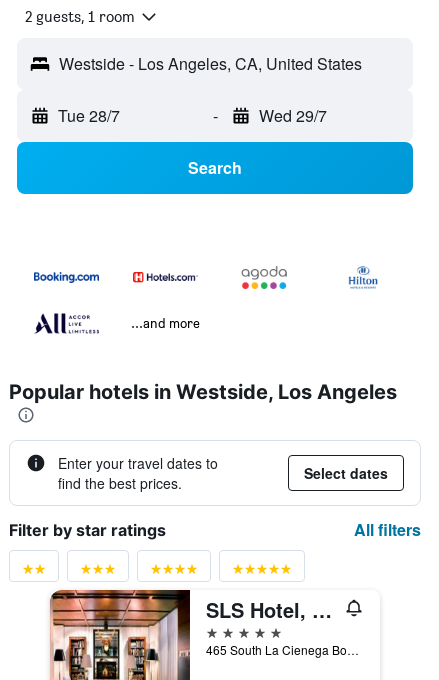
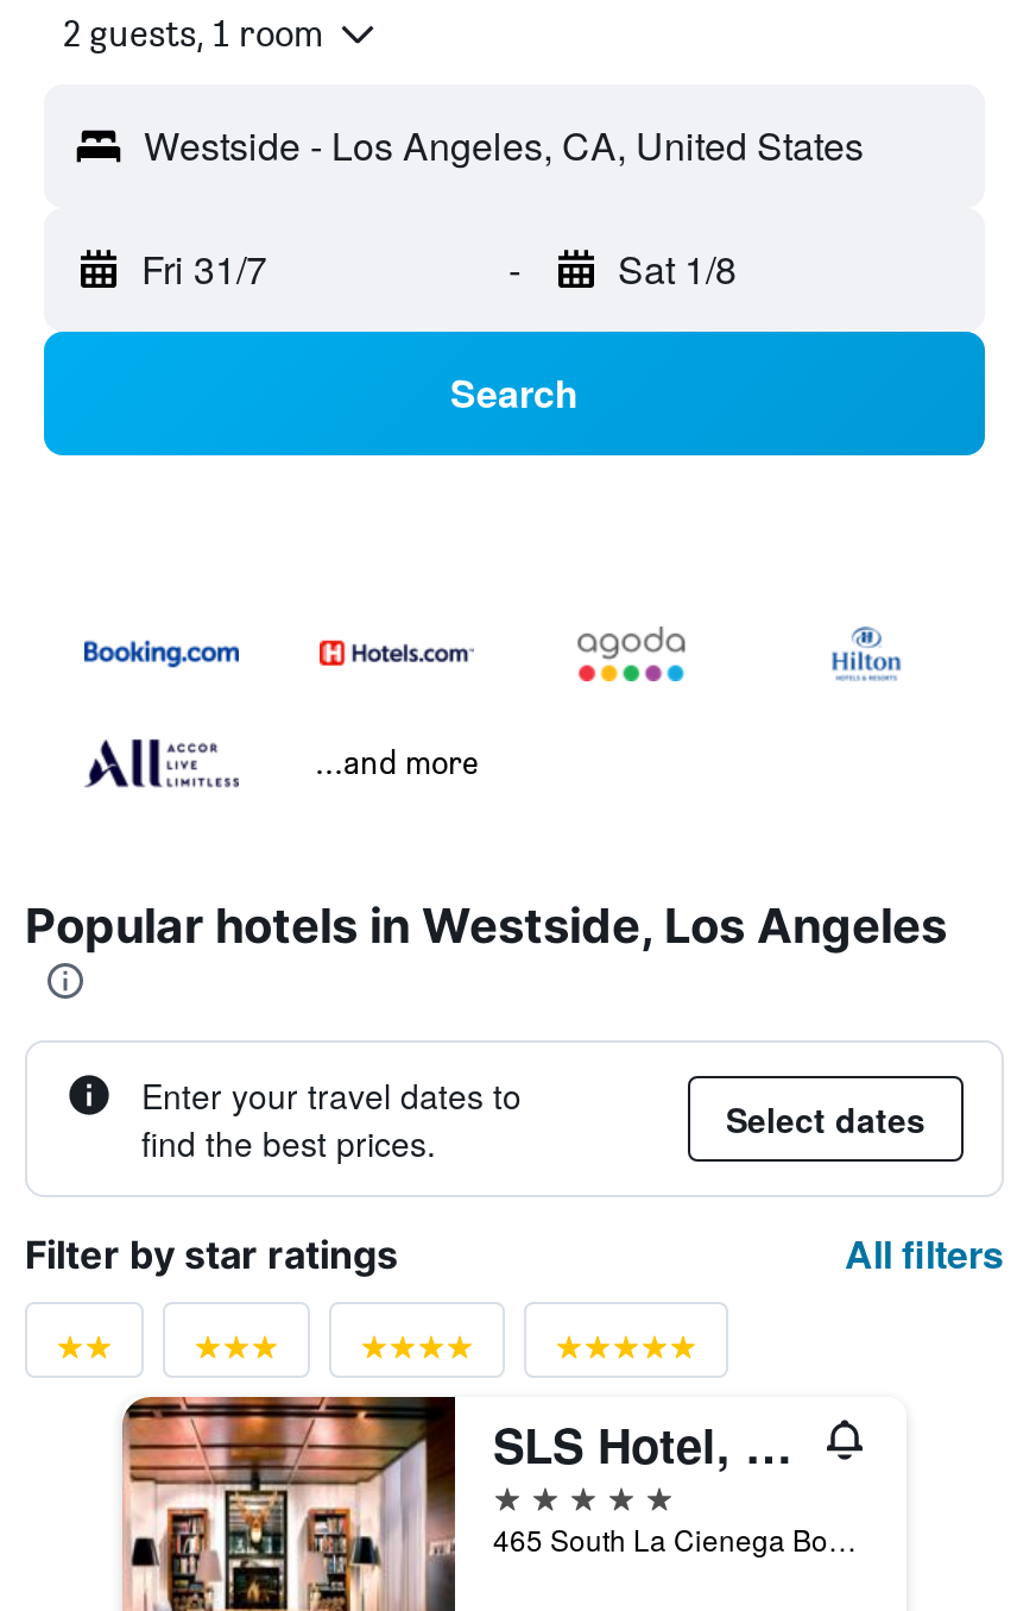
[58,104,120,127] Tue 28/7 -> [141,242,267,297] Fri 31/7
[258,104,326,127] Wed 29/7 -> [618,242,737,297] Sat 1/8

